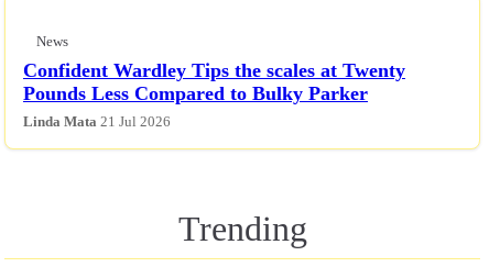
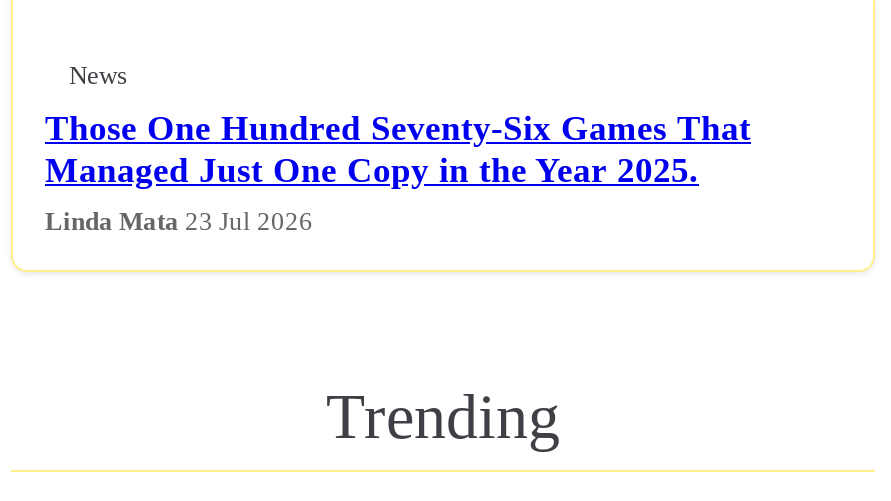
[23,60,405,130] Confident Wardley Tips the scales at Twenty | Pounds Less Compared to Bulky Parker | Linda Mata 21 Jul 2026 -> [45,109,751,237] Those One Hundred Seventy-Six Games That | Managed Just One Copy in the Year 2025. | Linda Mata 23 Jul 2026

